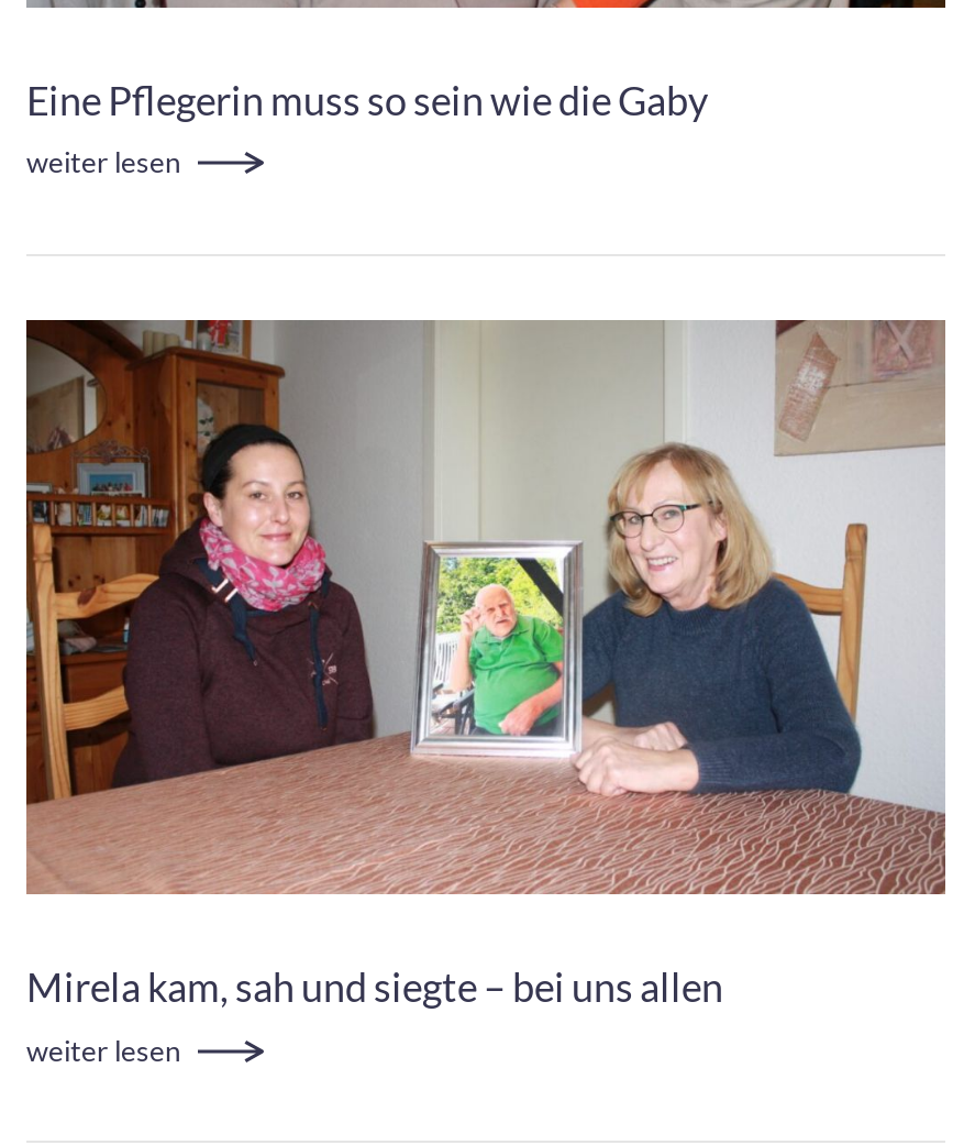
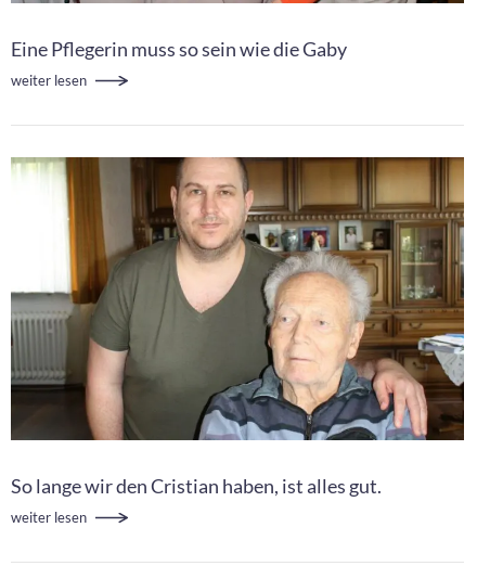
[24,319,948,1011] [image] | Mirela kam, sah und siegte – bei uns allen -> [10,156,465,498] [image] | So lange wir den Cristian haben, ist alles gut.

